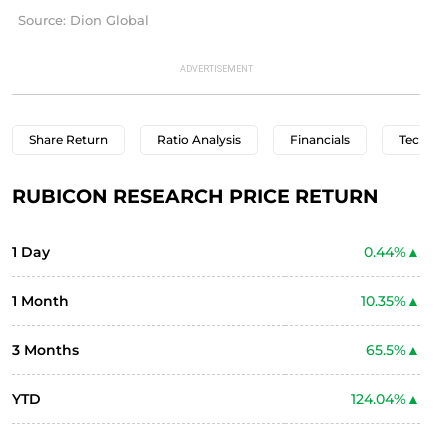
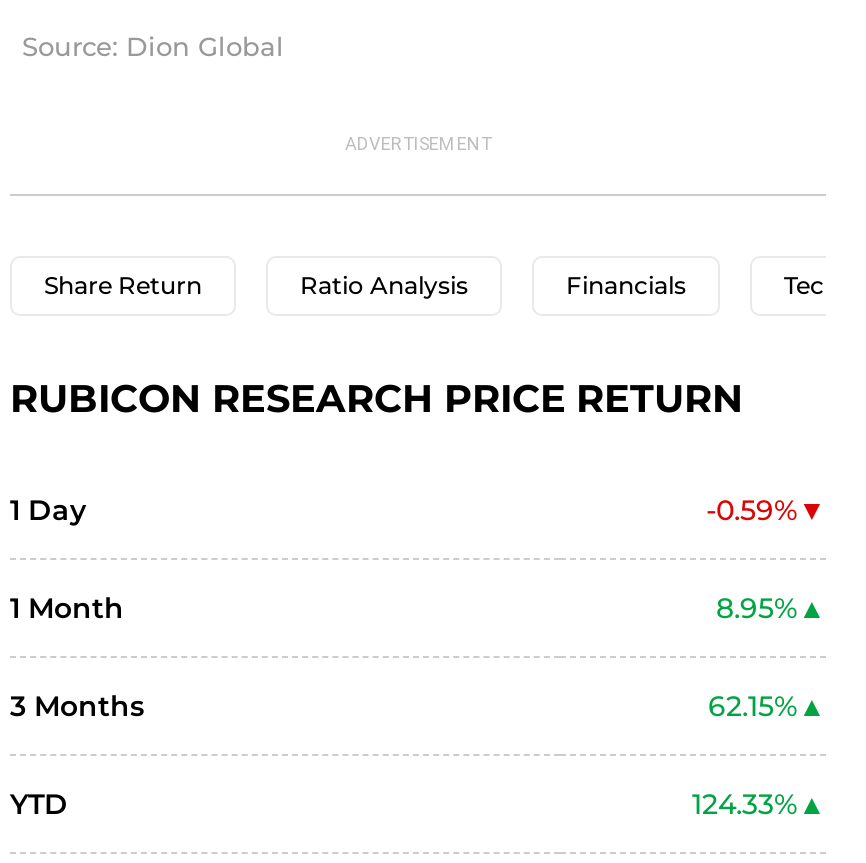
[364,243,406,261] 0.44% -> [706,492,798,528] -0.59%
[361,292,406,310] 10.35% -> [716,590,798,626] 8.95%
[366,341,406,359] 65.5% -> [708,688,798,724] 62.15%
[351,390,406,408] 124.04% -> [692,786,798,822] 124.33%

